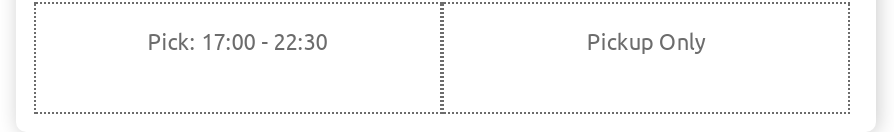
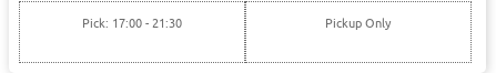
[147,28,327,56] Pick: 17:00 - 22:30 -> [82,16,182,31] Pick: 17:00 - 21:30

